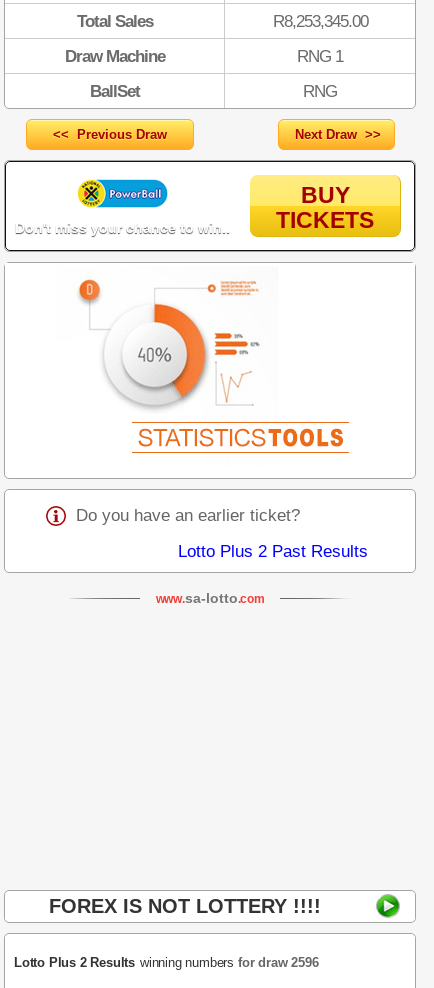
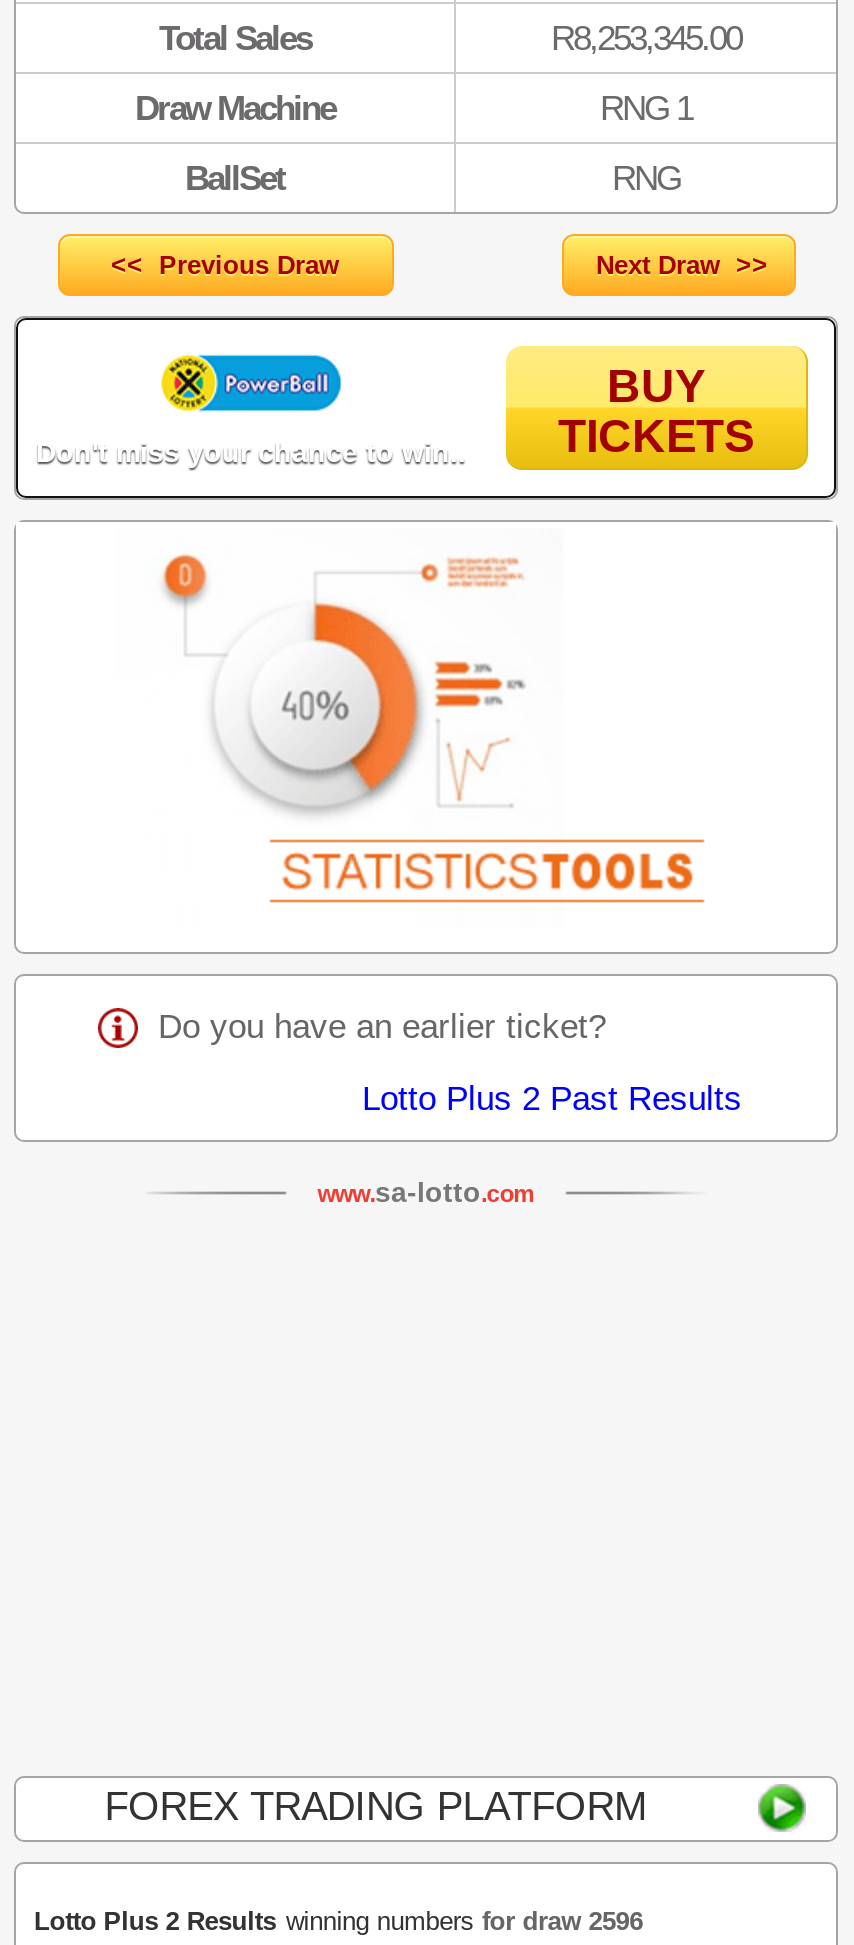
[49,895,321,917] FOREX IS NOT LOTTERY !!!! -> [104,1784,648,1828] FOREX TRADING PLATFORM

